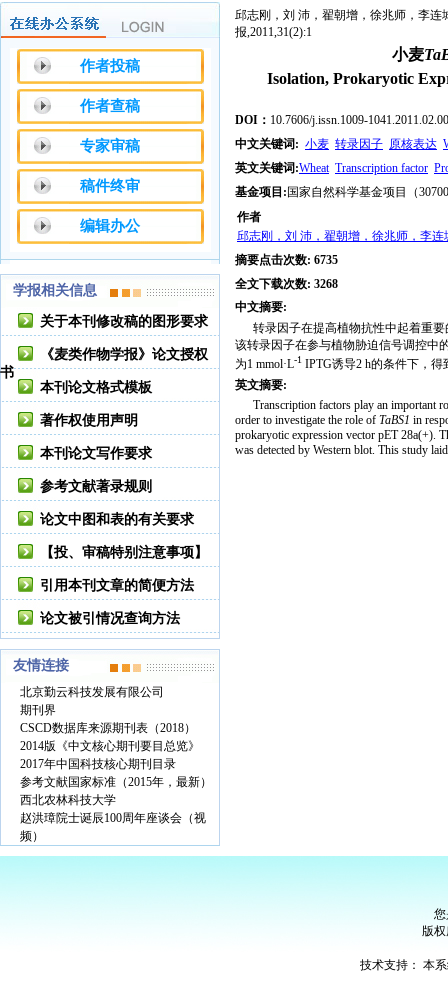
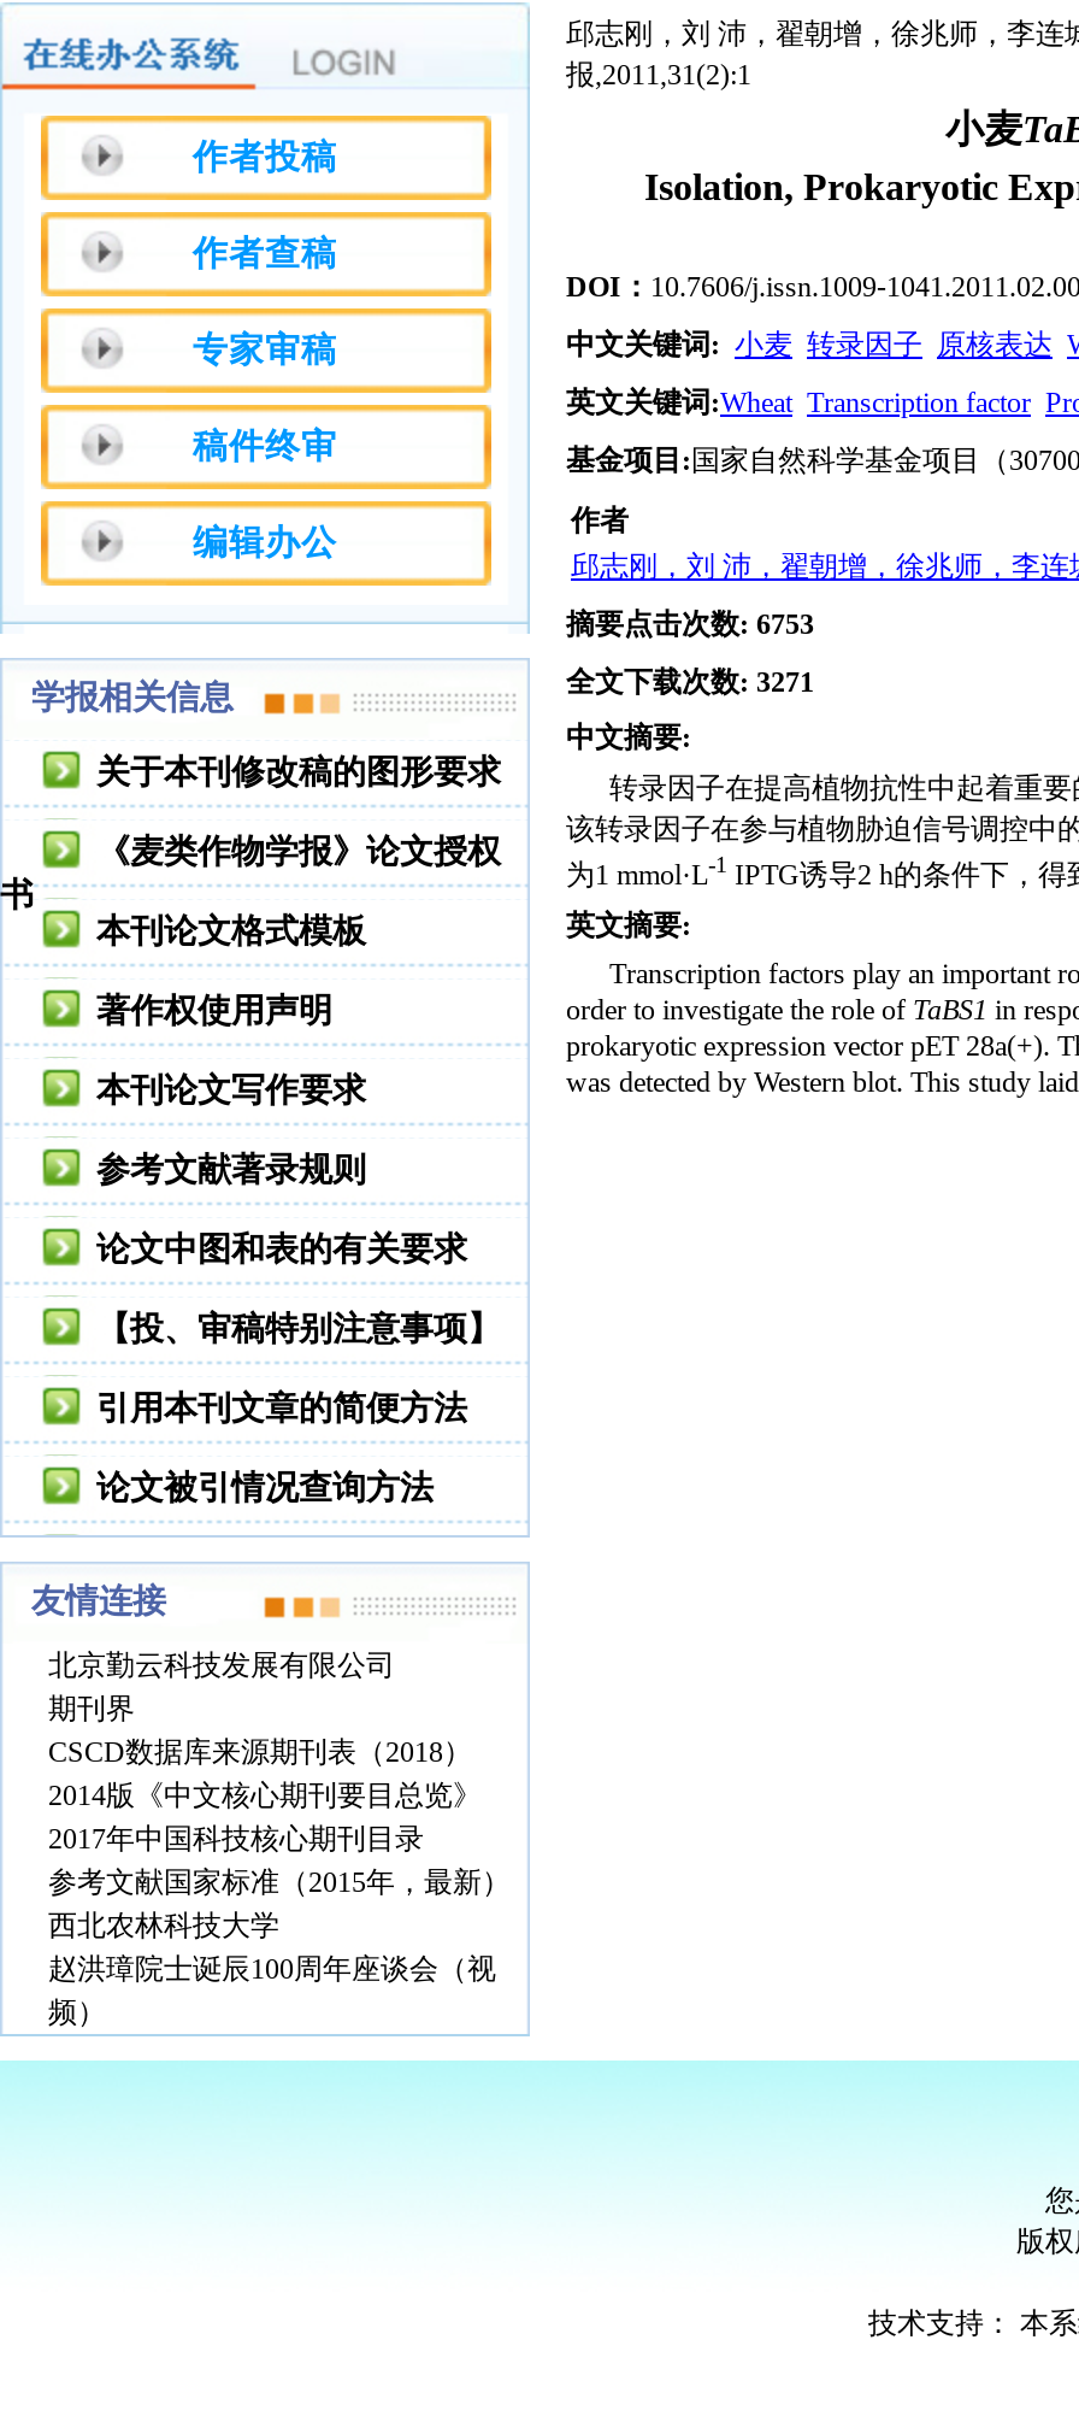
[235,253,338,267] 摘要点击次数: 6735 -> [566,607,814,641] 摘要点击次数: 6753
[235,277,338,291] 全文下载次数: 3268 -> [566,665,814,699] 全文下载次数: 3271

